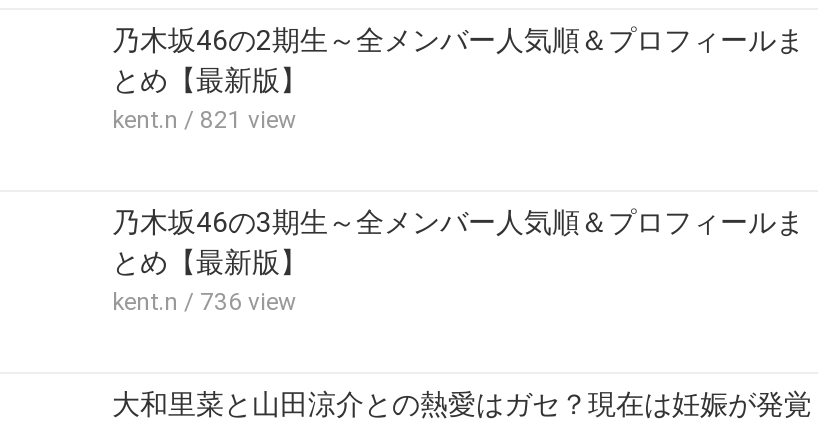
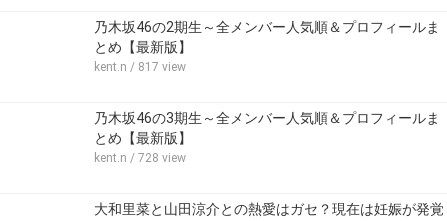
[112,106,296,134] kent.n / 821 view -> [94,60,186,74] kent.n / 817 view
[112,288,296,316] kent.n / 736 view -> [94,151,186,165] kent.n / 728 view

